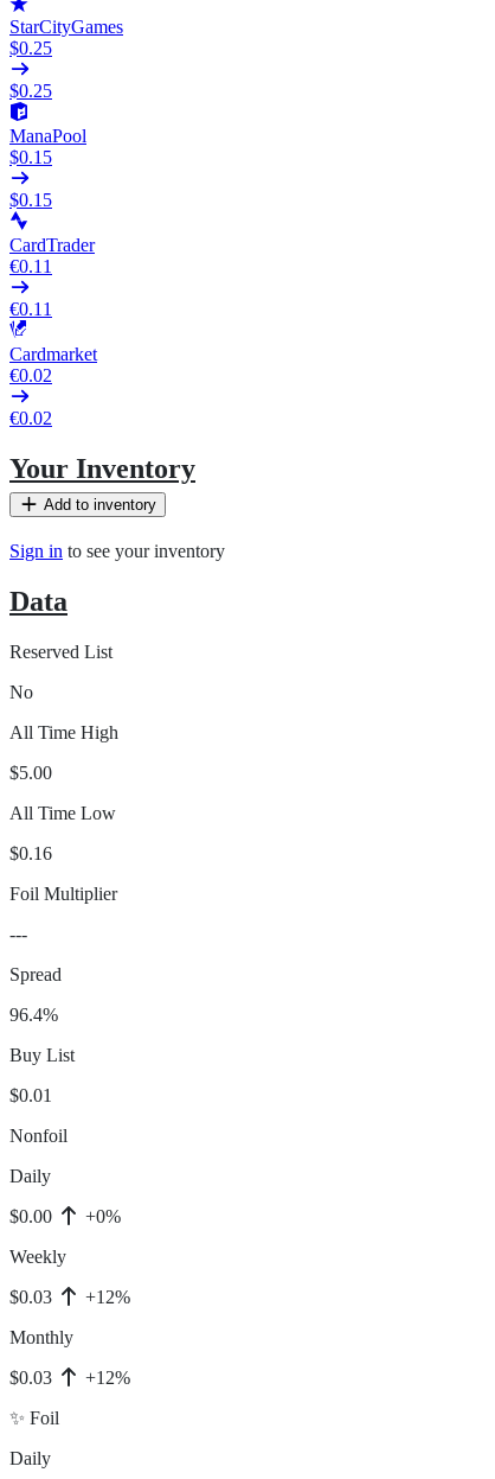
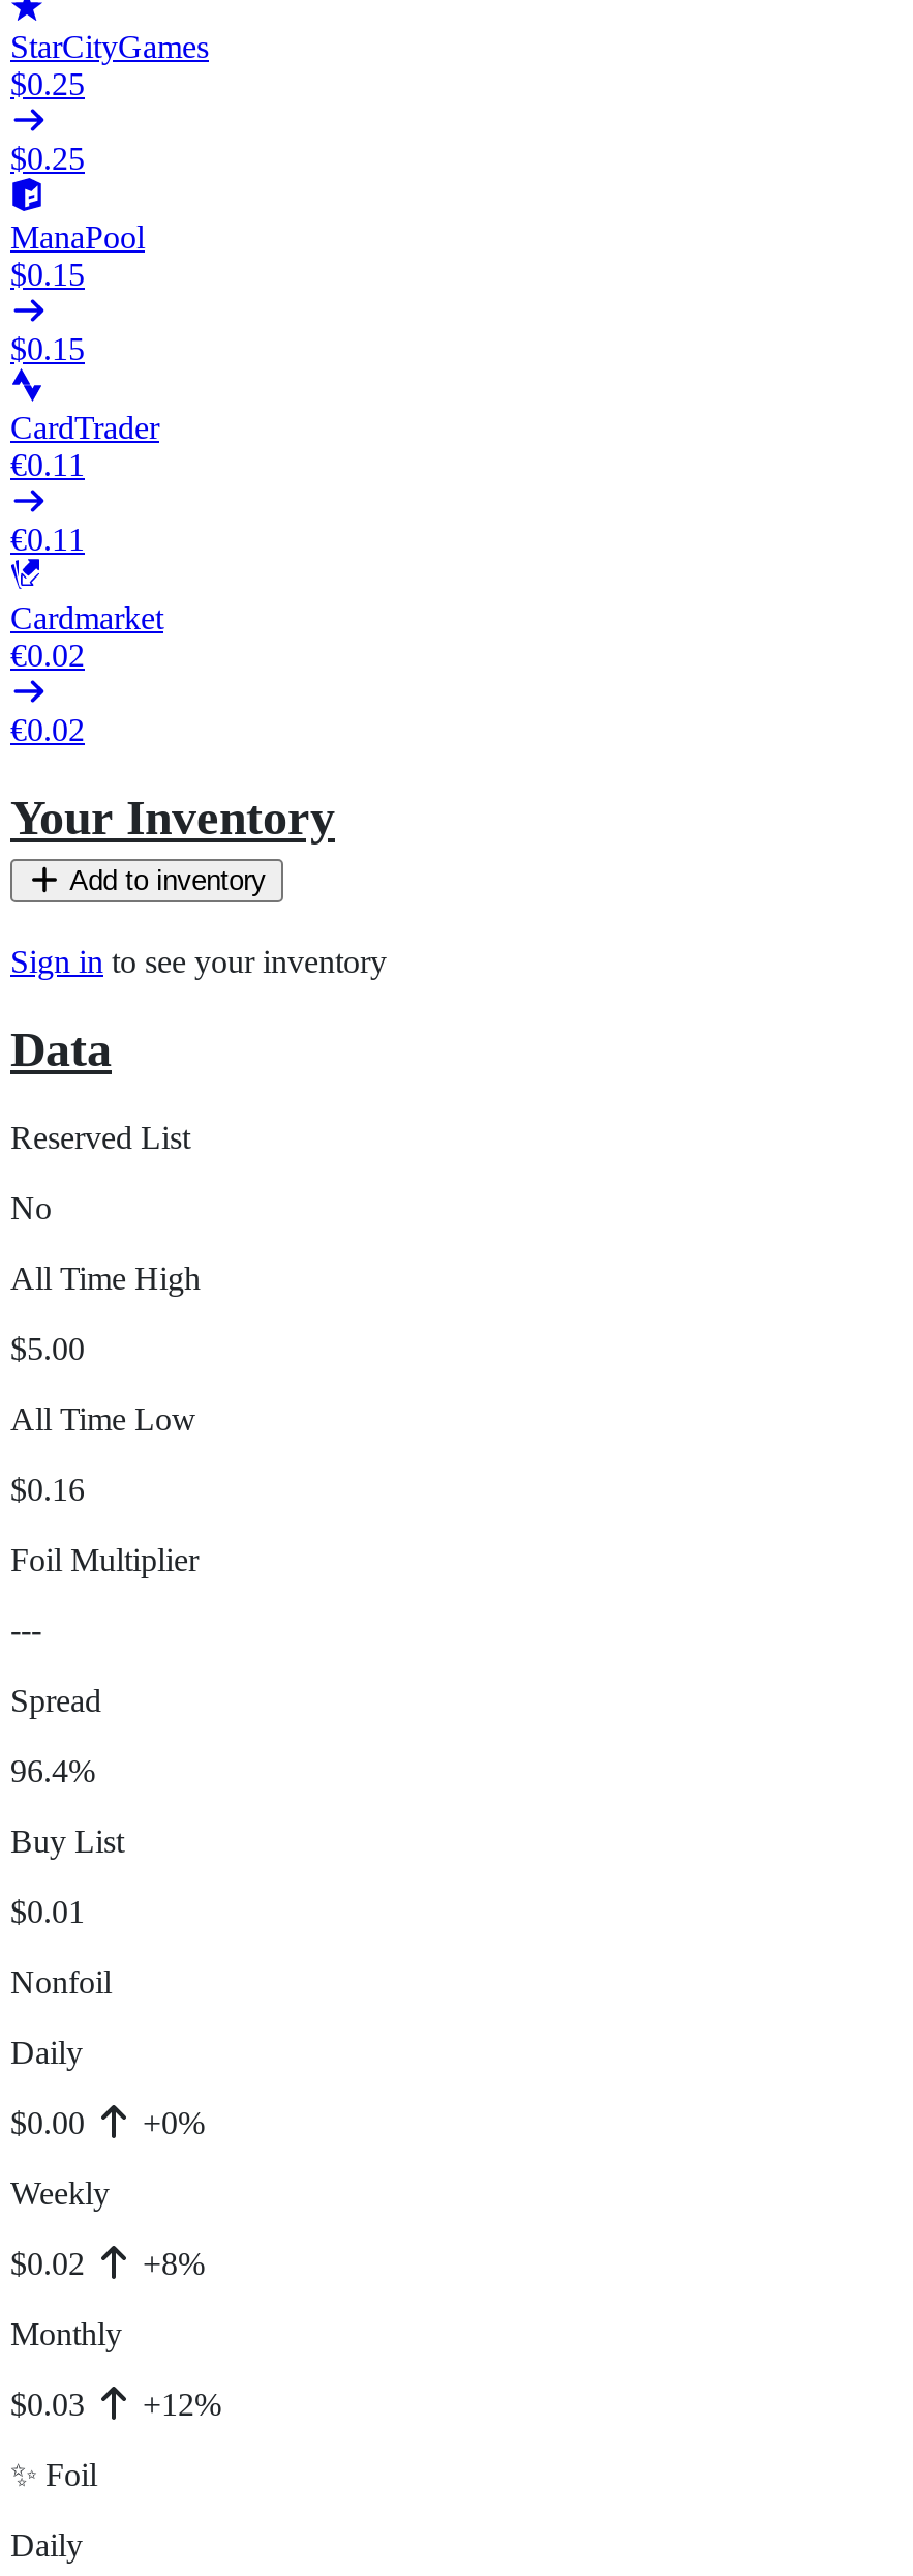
[9,1287,57,1307] $0.03 -> [10,2245,93,2281] $0.02
[81,1287,130,1307] +12% -> [134,2245,205,2281] +8%

